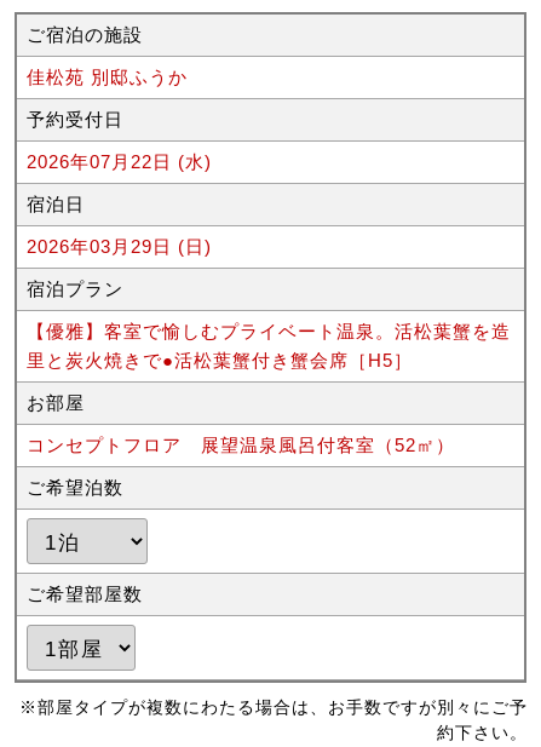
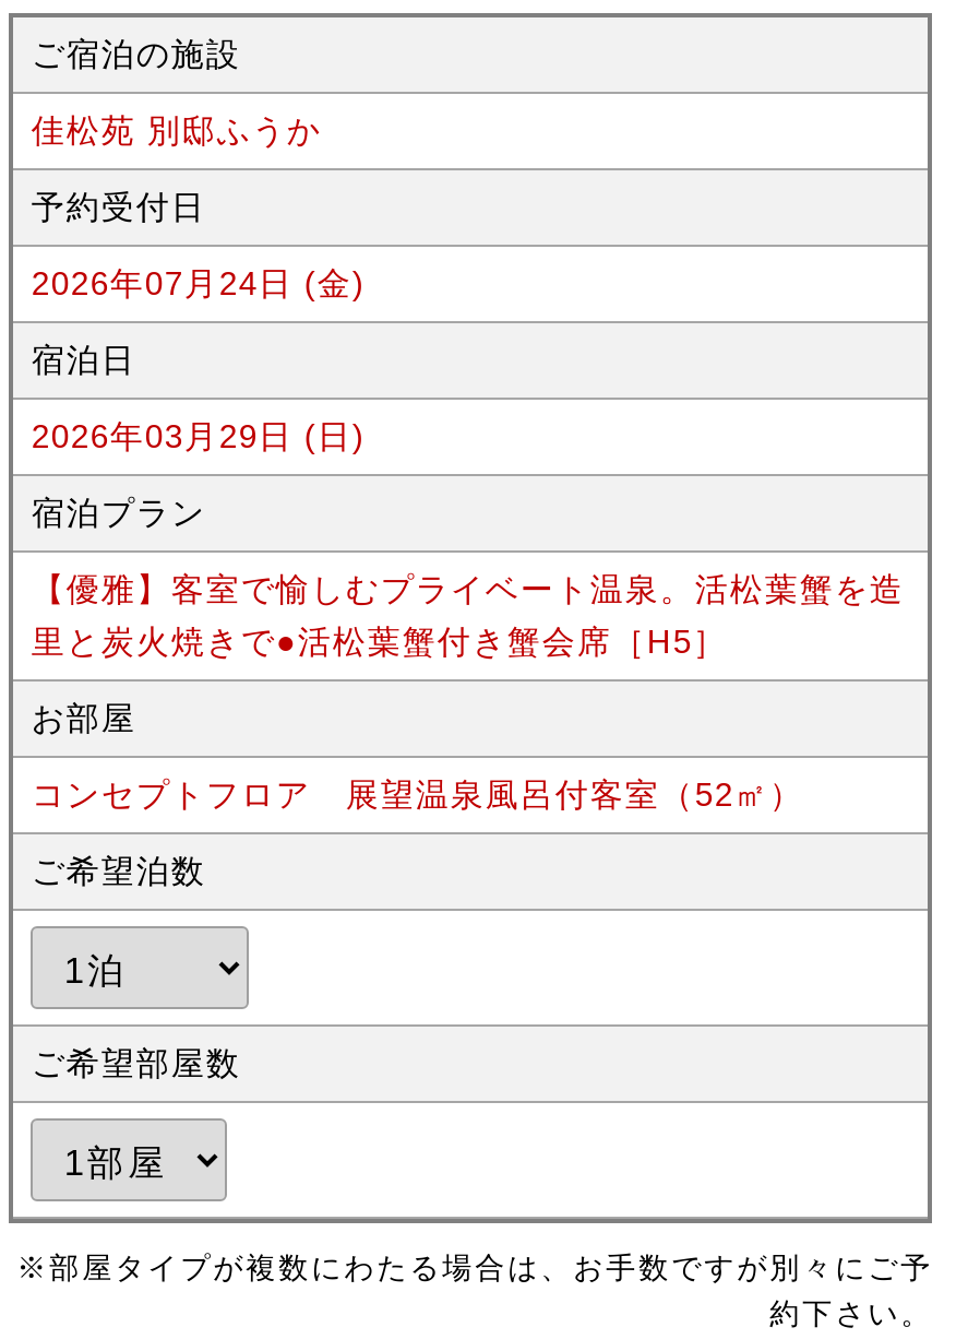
[27,151,212,172] 2026年07月22日 (水) -> [31,264,365,301] 2026年07月24日 (金)

